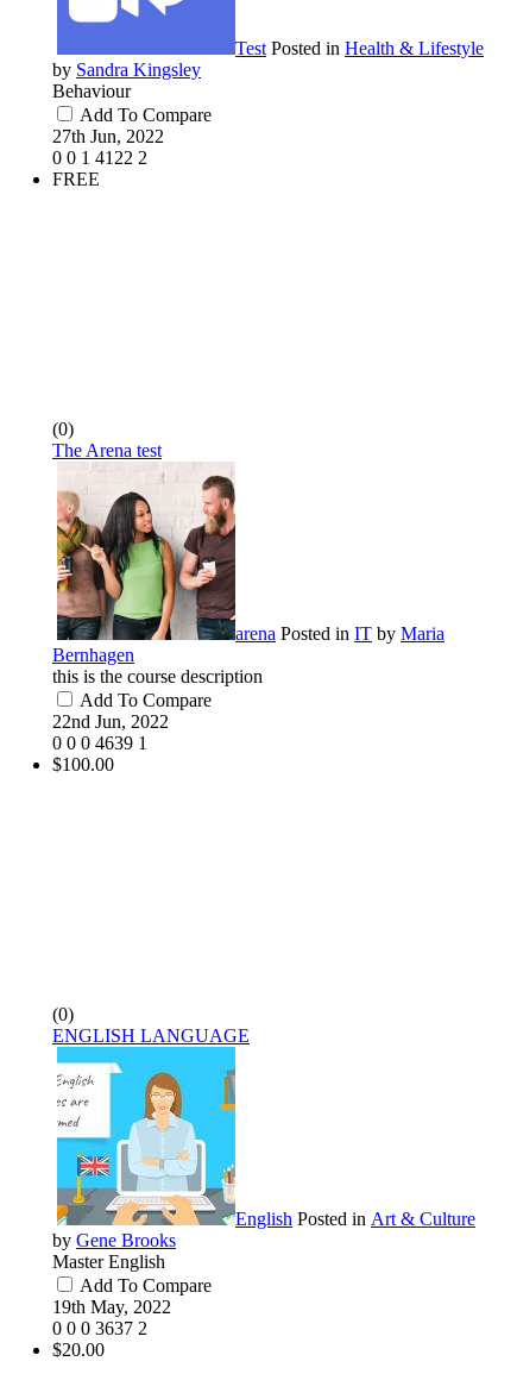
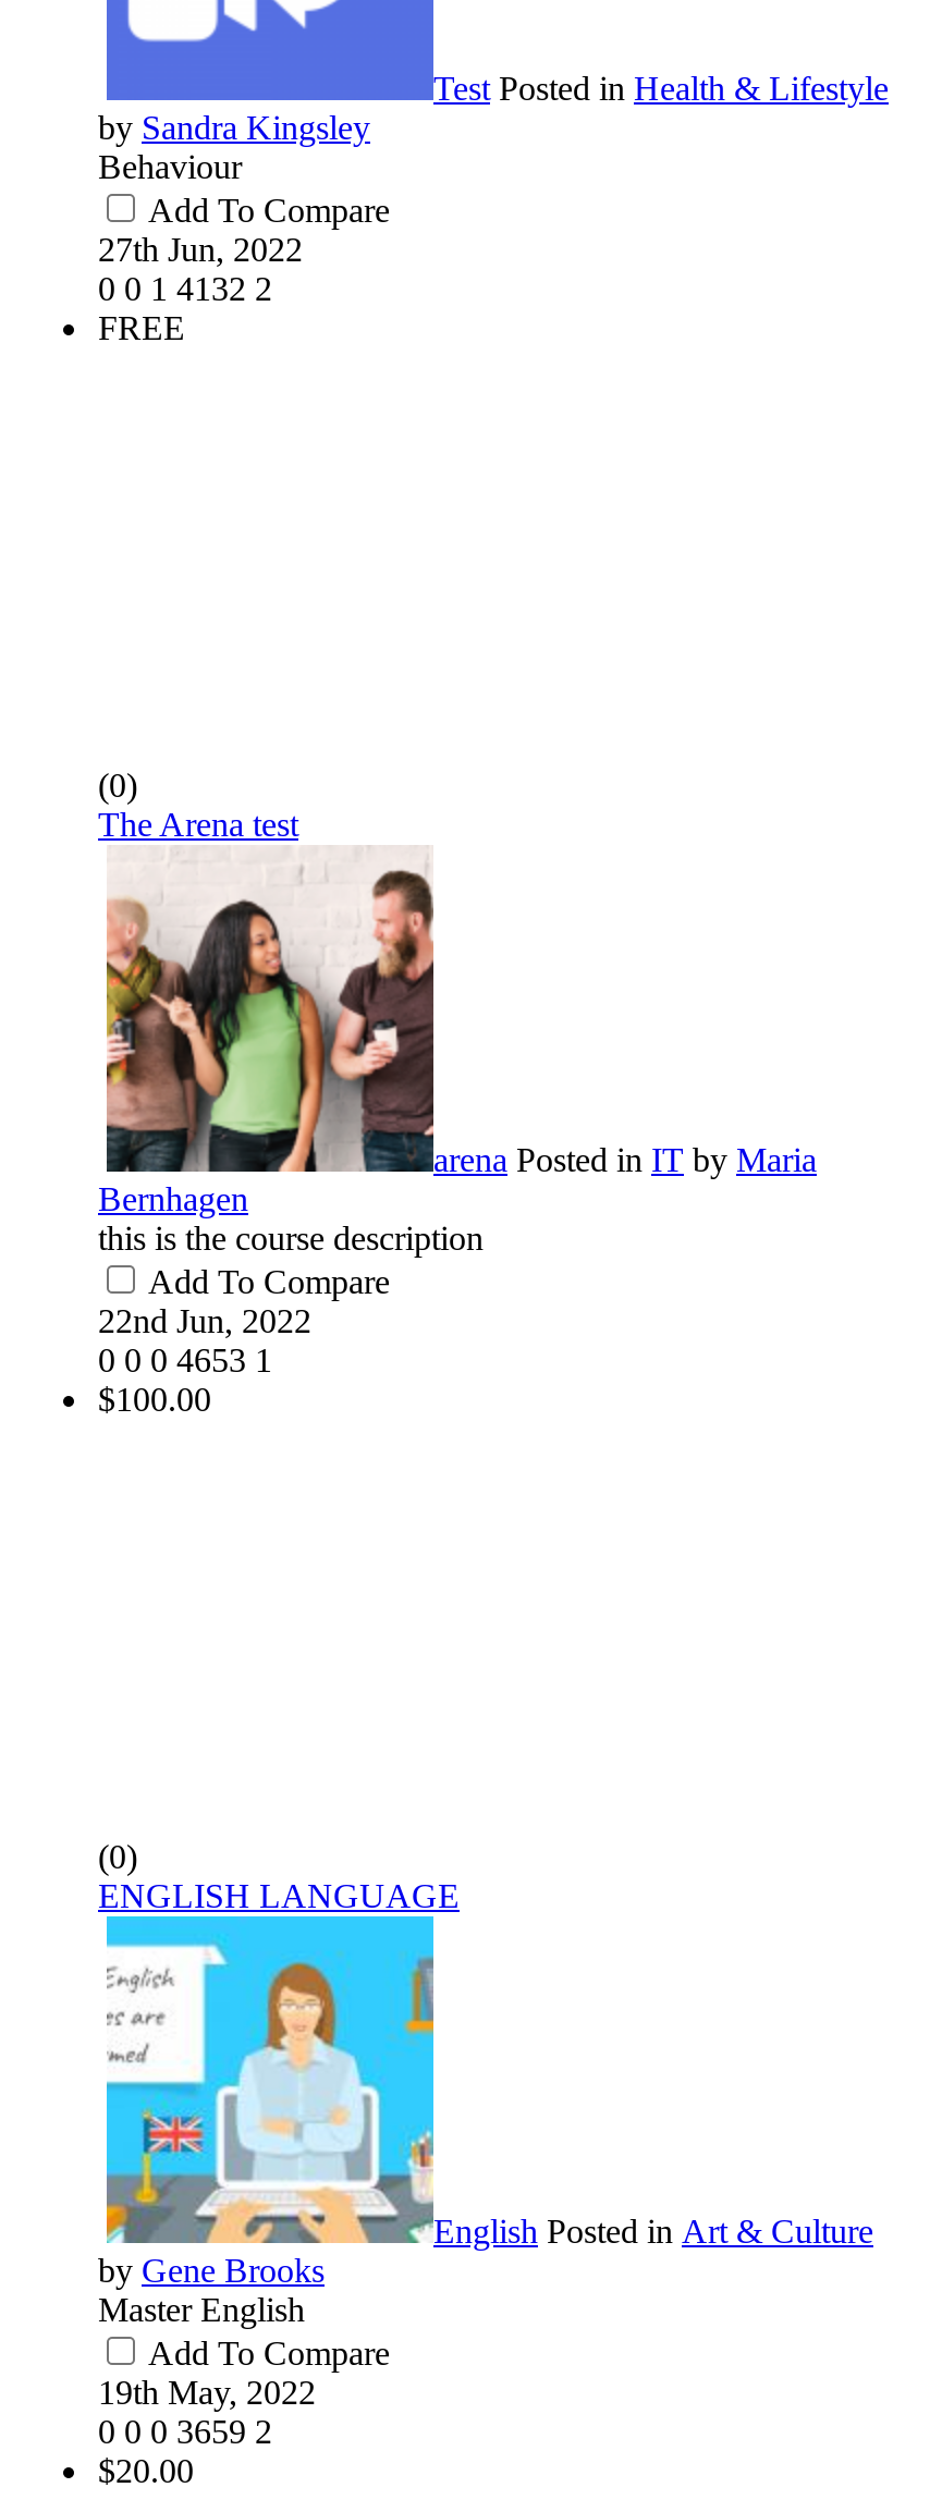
[52,148,147,168] 0 0 1 4122 2 -> [98,270,272,307] 0 0 1 4132 2
[52,733,147,753] 0 0 0 4639 1 -> [98,1341,272,1378] 0 0 0 4653 1
[52,1318,147,1338] 0 0 0 3637 2 -> [98,2413,272,2450] 0 0 0 3659 2

